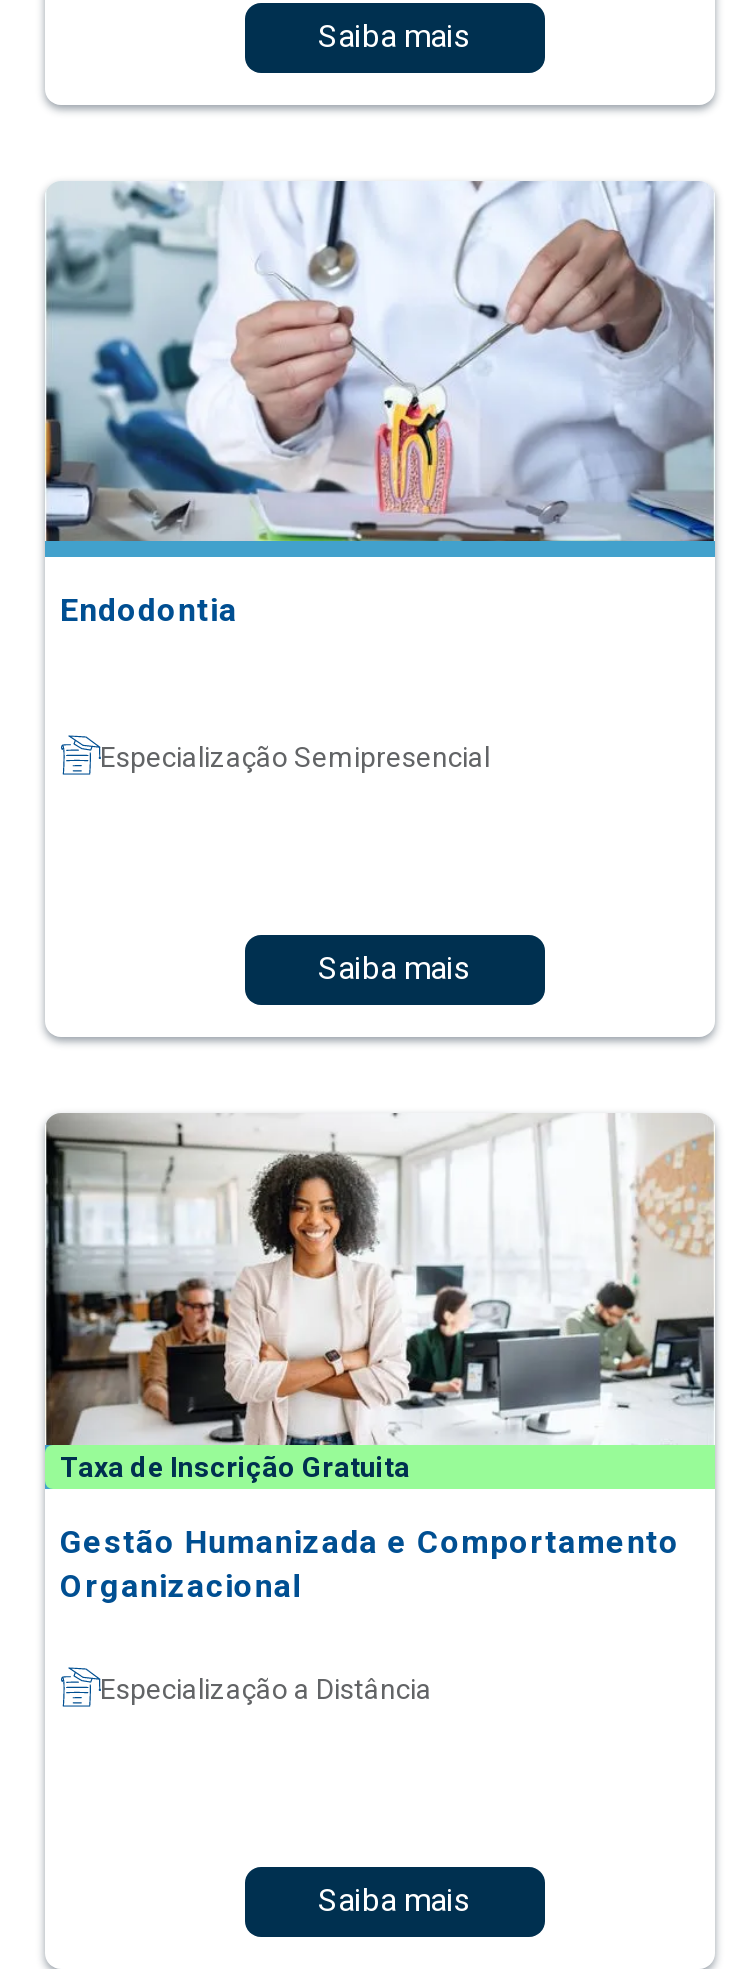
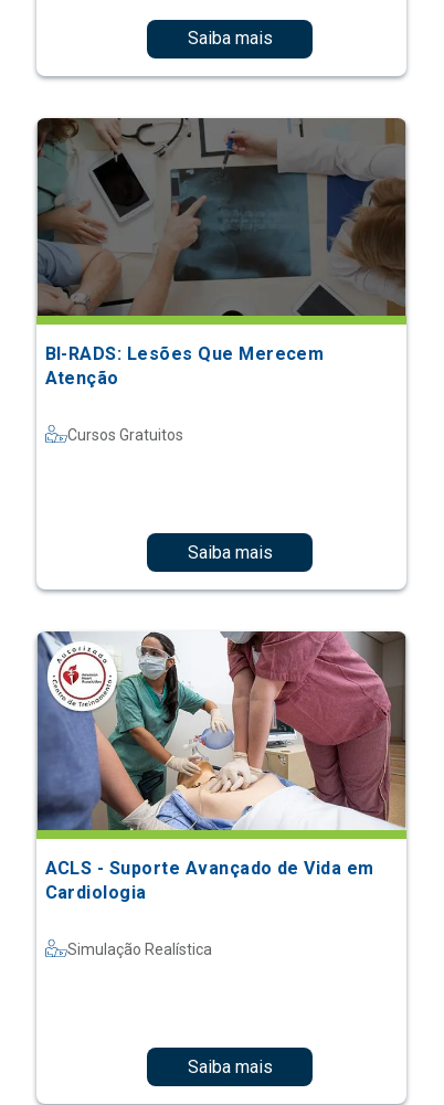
[43,181,717,628] [image] | Endodontia -> [35,117,408,389] [image] | BI-RADS: Lesões Que Merecem | Atenção
[100,740,490,772] Especialização Semipresencial -> [67,427,183,444] Cursos Gratuitos
[45,1111,715,1704] [image] | Taxa de Inscrição Gratuita | Gestão Humanizada e Comportamento | Organizacional | Especialização a Distância -> [36,630,406,959] [image] | ACLS - Suporte Avançado de Vida em | Cardiologia | Simulação Realística

